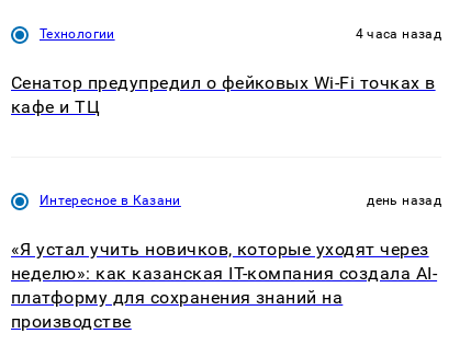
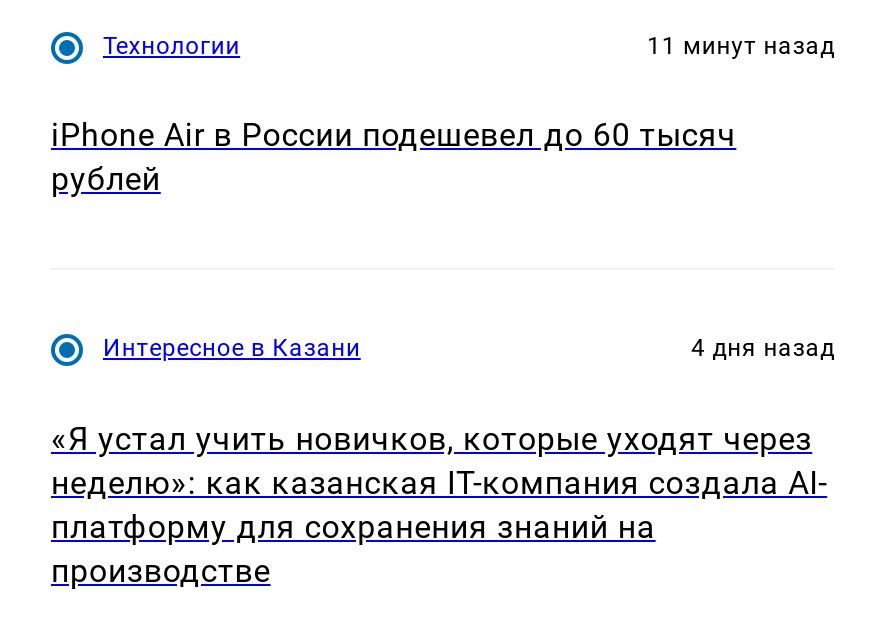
[355,26,441,42] 4 часа назад -> [647,31,835,59] 11 минут назад
[11,73,435,118] Сенатор предупредил о фейковых Wi-Fi точках в | кафе и ТЦ -> [51,116,736,198] iPhone Air в России подешевел до 60 тысяч | рублей
[367,192,441,208] день назад -> [691,334,835,362] 4 дня назад

